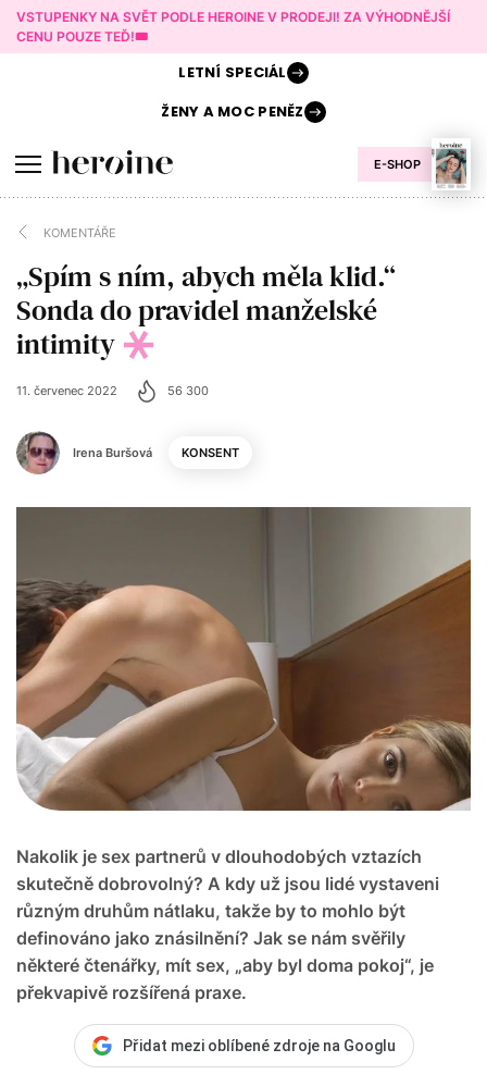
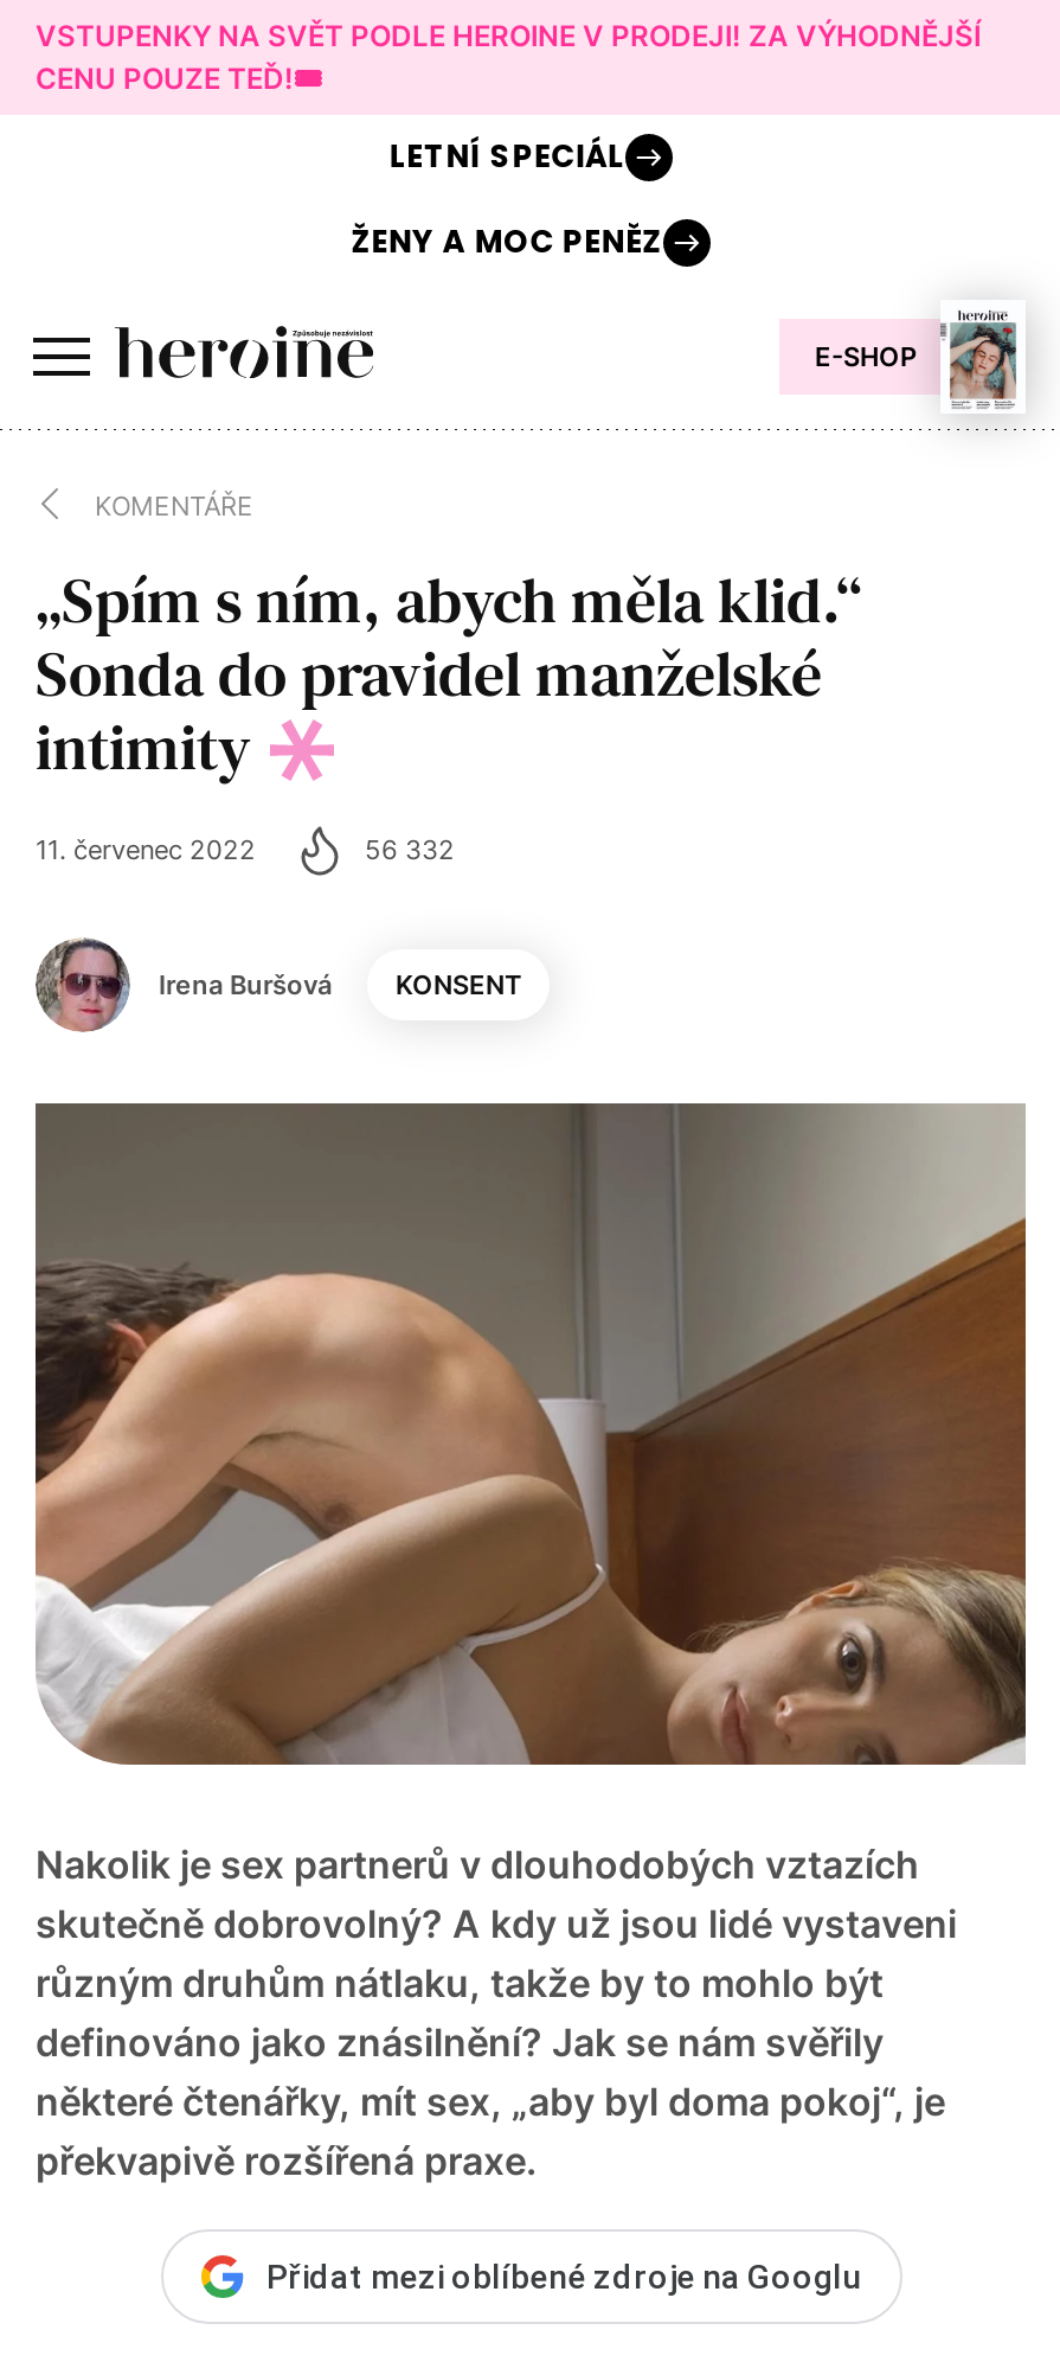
[167,383,209,398] 56 300 -> [365,833,455,866] 56 332

